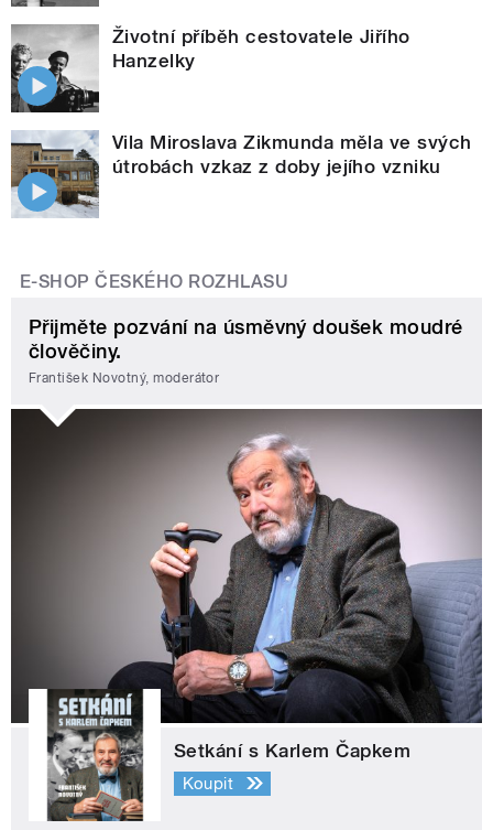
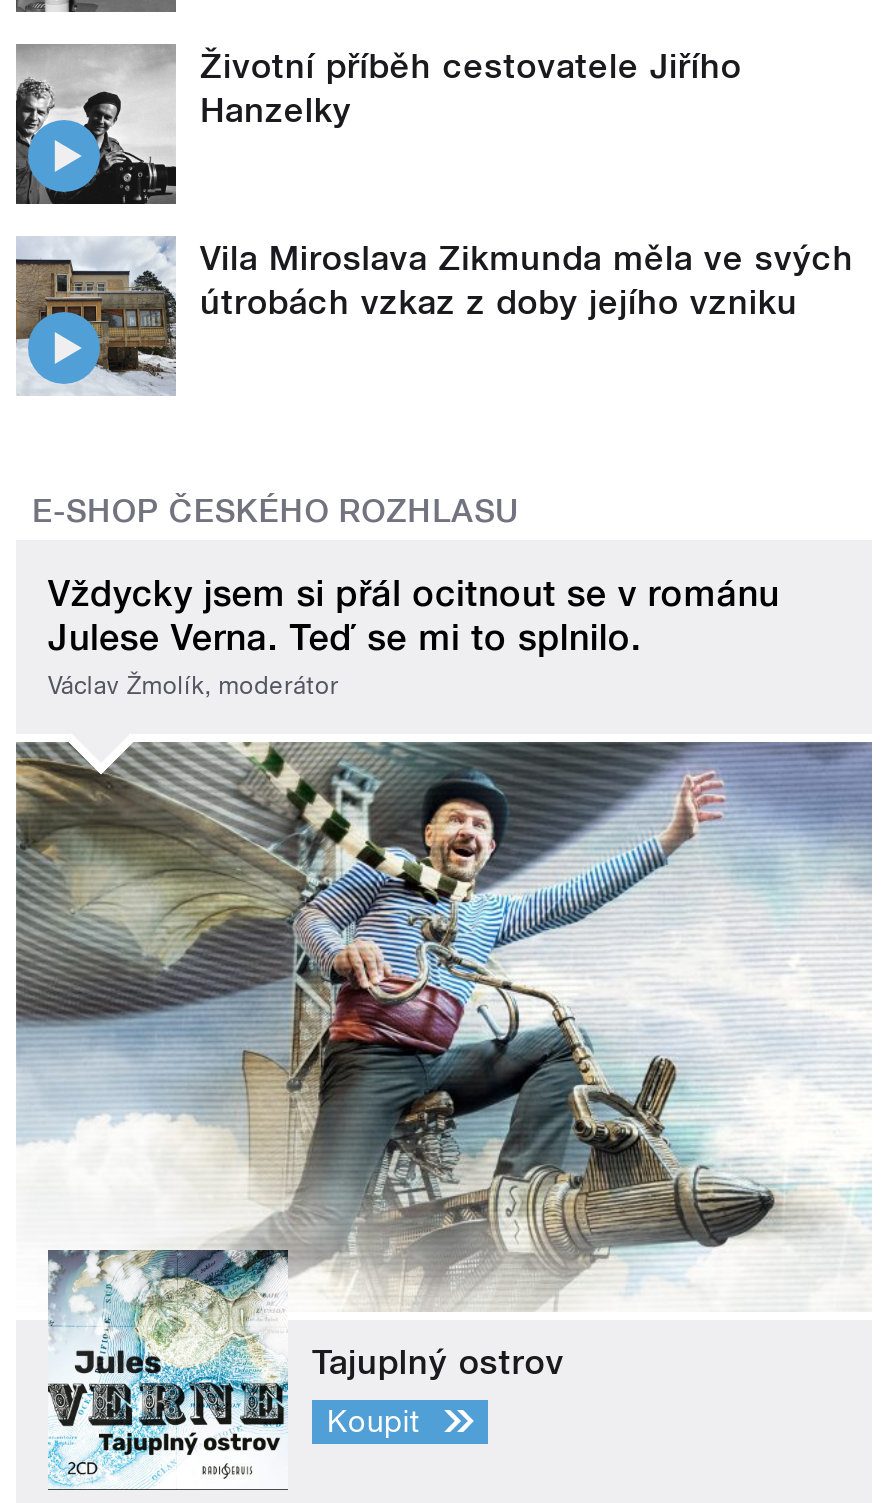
[29,315,463,385] Přijměte pozvání na úsměvný doušek moudré | člověčiny. | František Novotný, moderátor -> [48,572,779,699] Vždycky jsem si přál ocitnout se v románu | Julese Verna. Teď se mi to splnilo. | Václav Žmolík, moderátor
[10,408,483,822] [image] | Setkání s Karlem Čapkem -> [14,742,874,1490] [image] | Tajuplný ostrov

